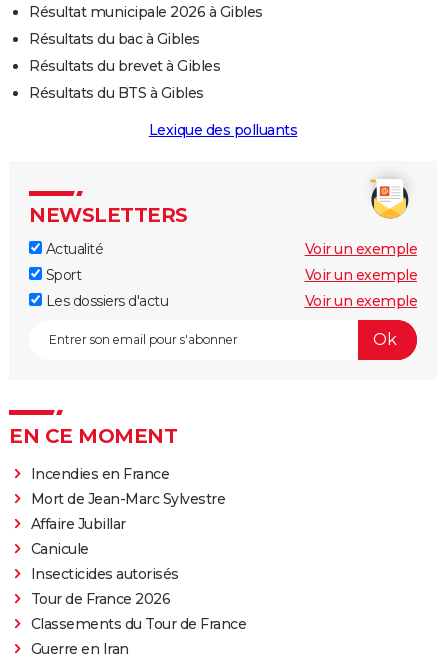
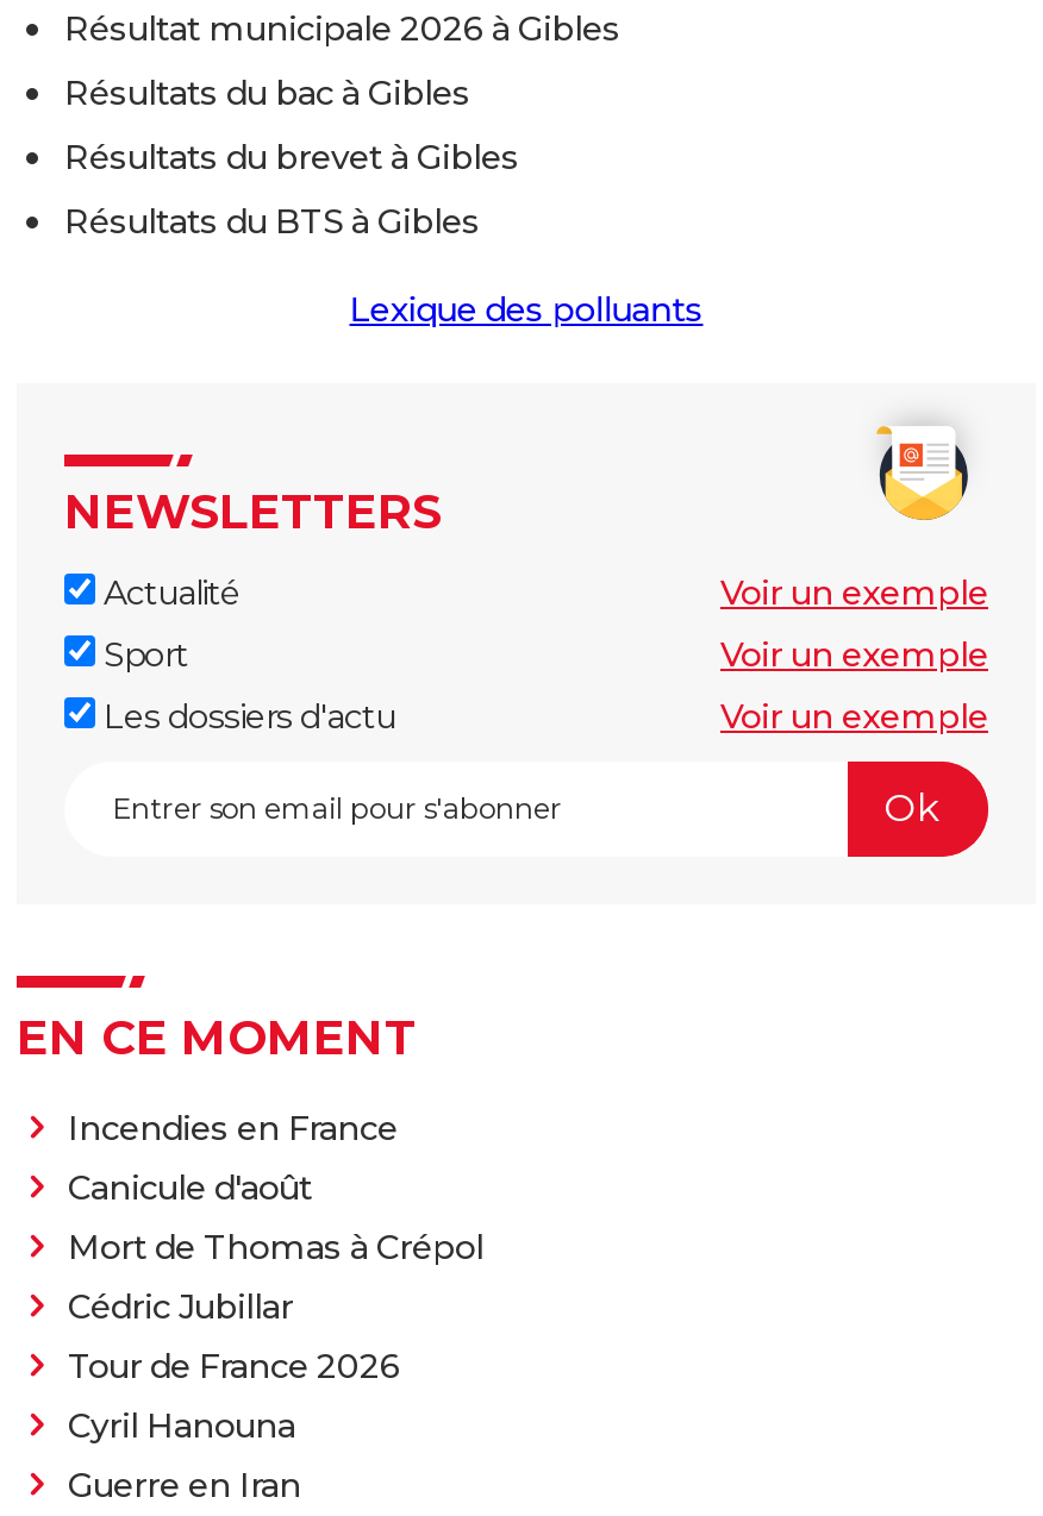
[30,490,225,583] Mort de Jean-Marc Sylvestre | Affaire Jubillar | Canicule | Insecticides autorisés -> [68,1166,483,1328] Canicule d'août | Mort de Thomas à Crépol | Cédric Jubillar
[30,615,246,633] Classements du Tour de France -> [68,1404,295,1447] Cyril Hanouna

